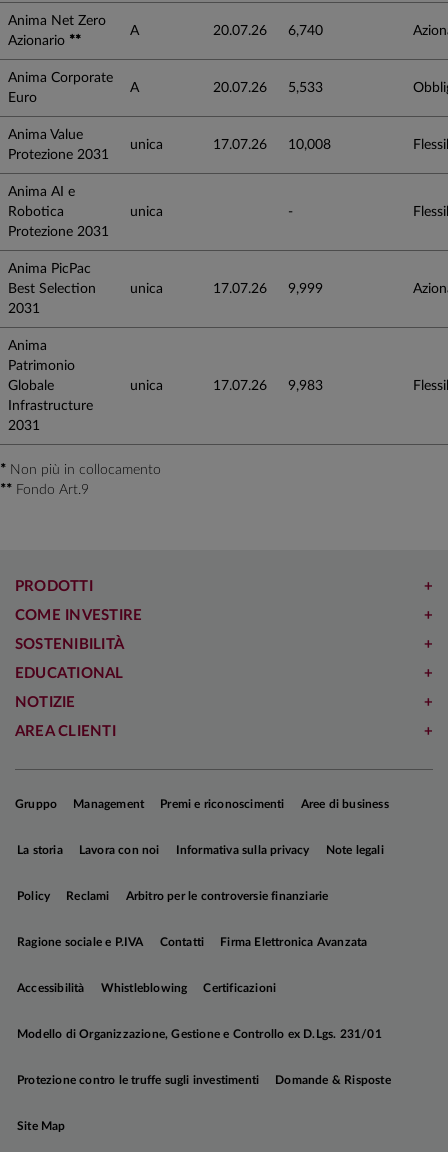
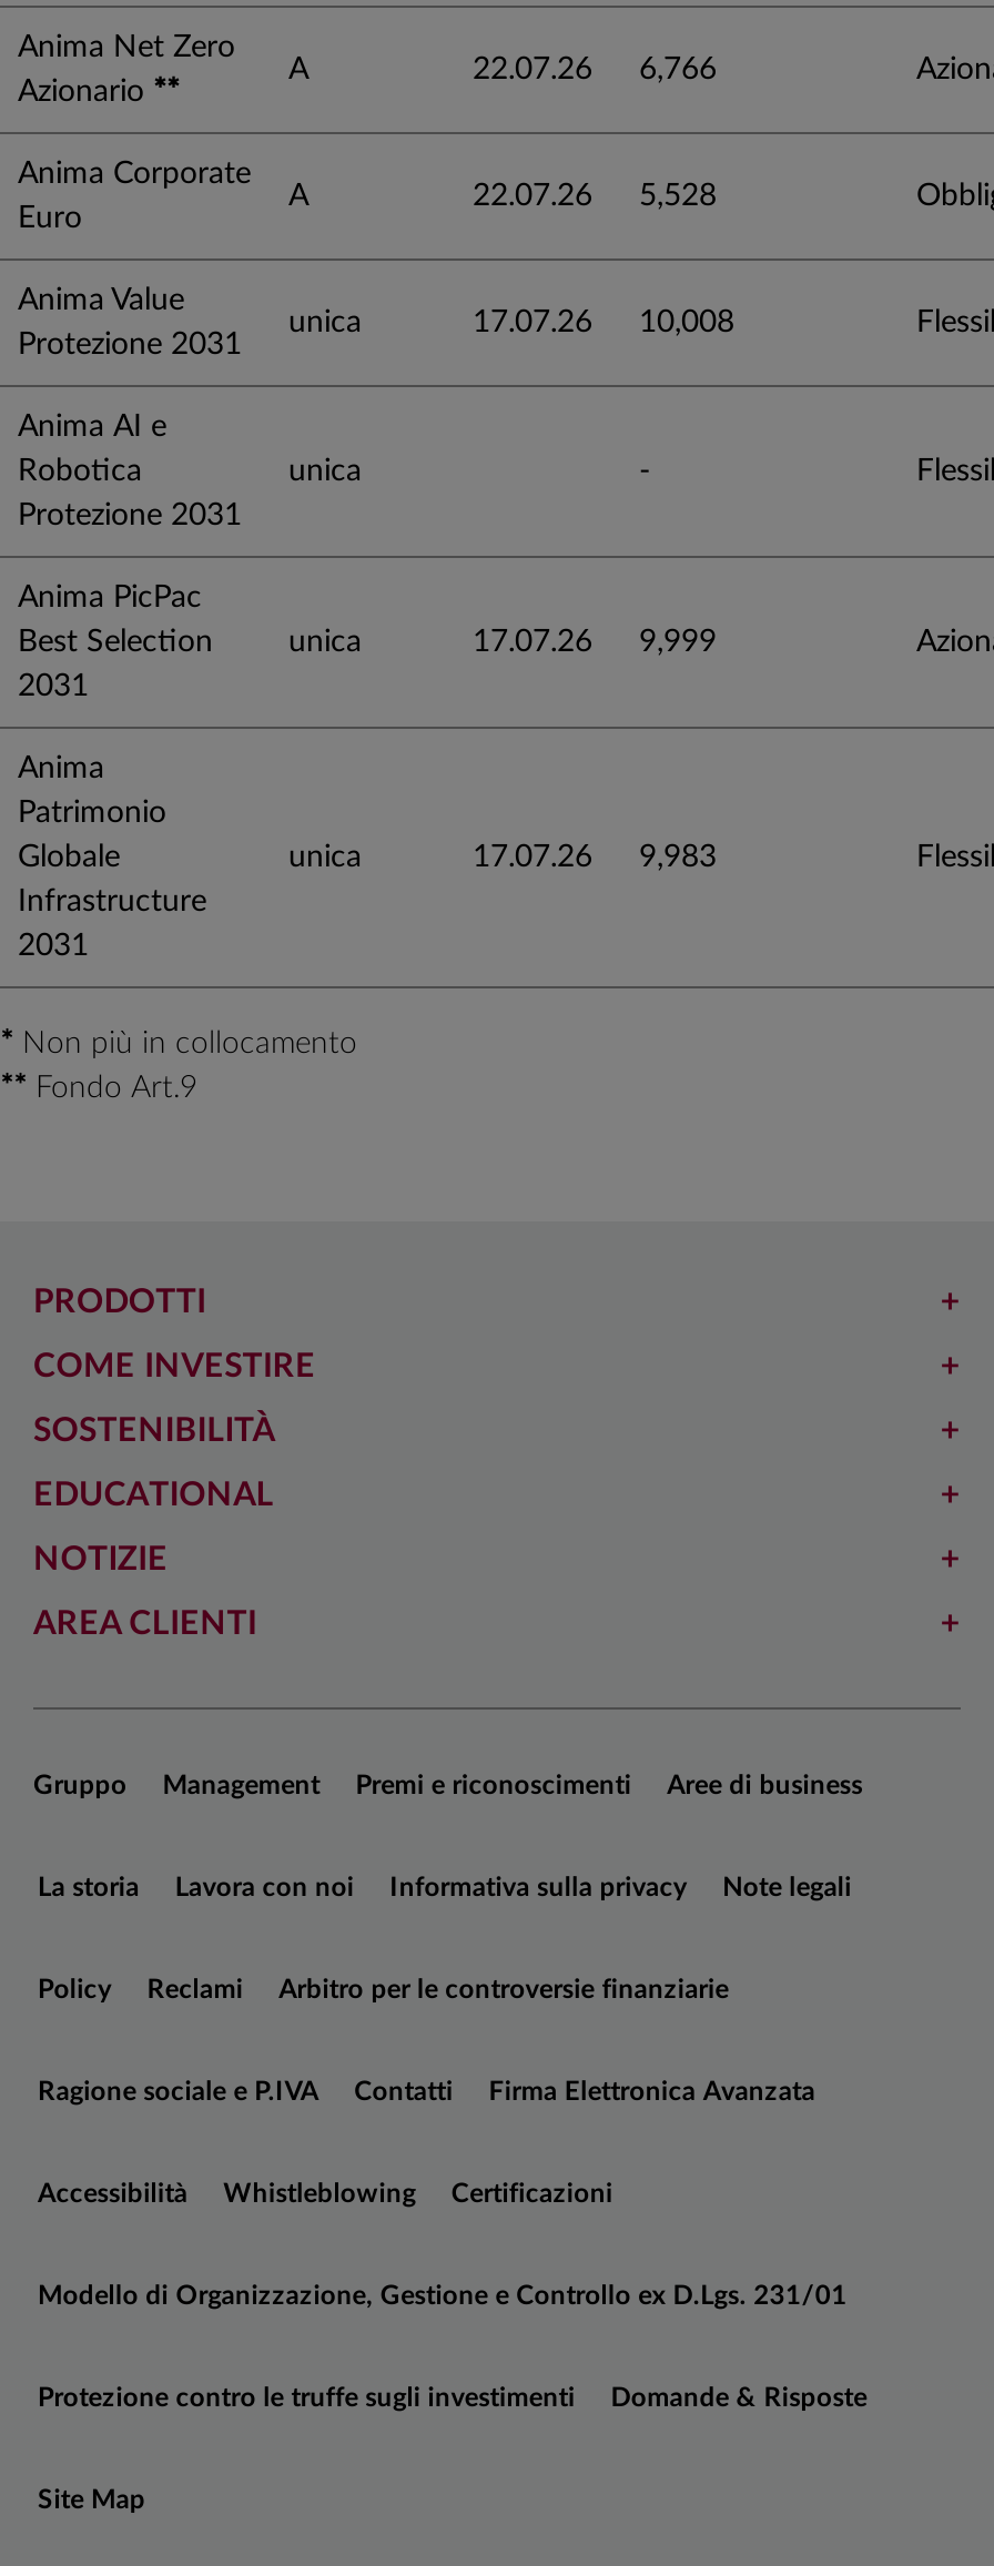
[213,24,267,38] 20.07.26 -> [473,54,592,85] 22.07.26
[288,24,323,38] 6,740 -> [639,54,717,85] 6,766
[213,81,267,95] 20.07.26 -> [473,181,592,212] 22.07.26
[288,81,323,95] 5,533 -> [639,181,717,212] 5,528

